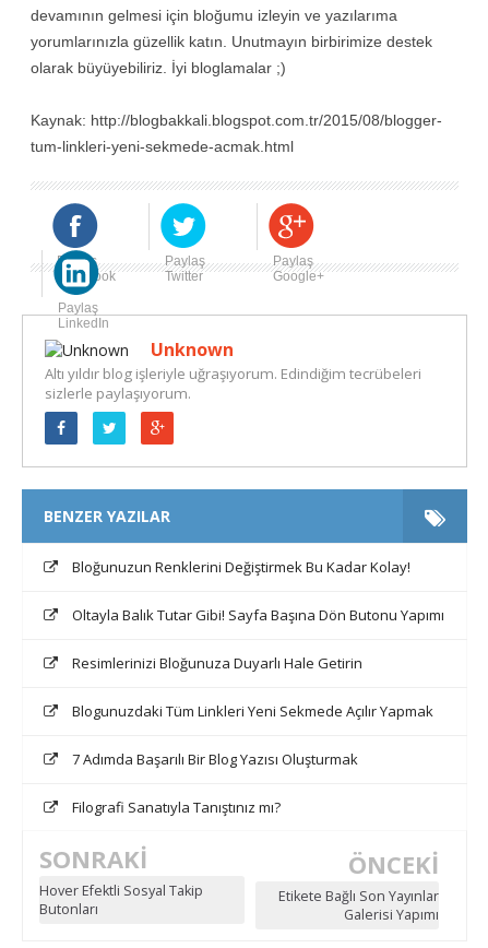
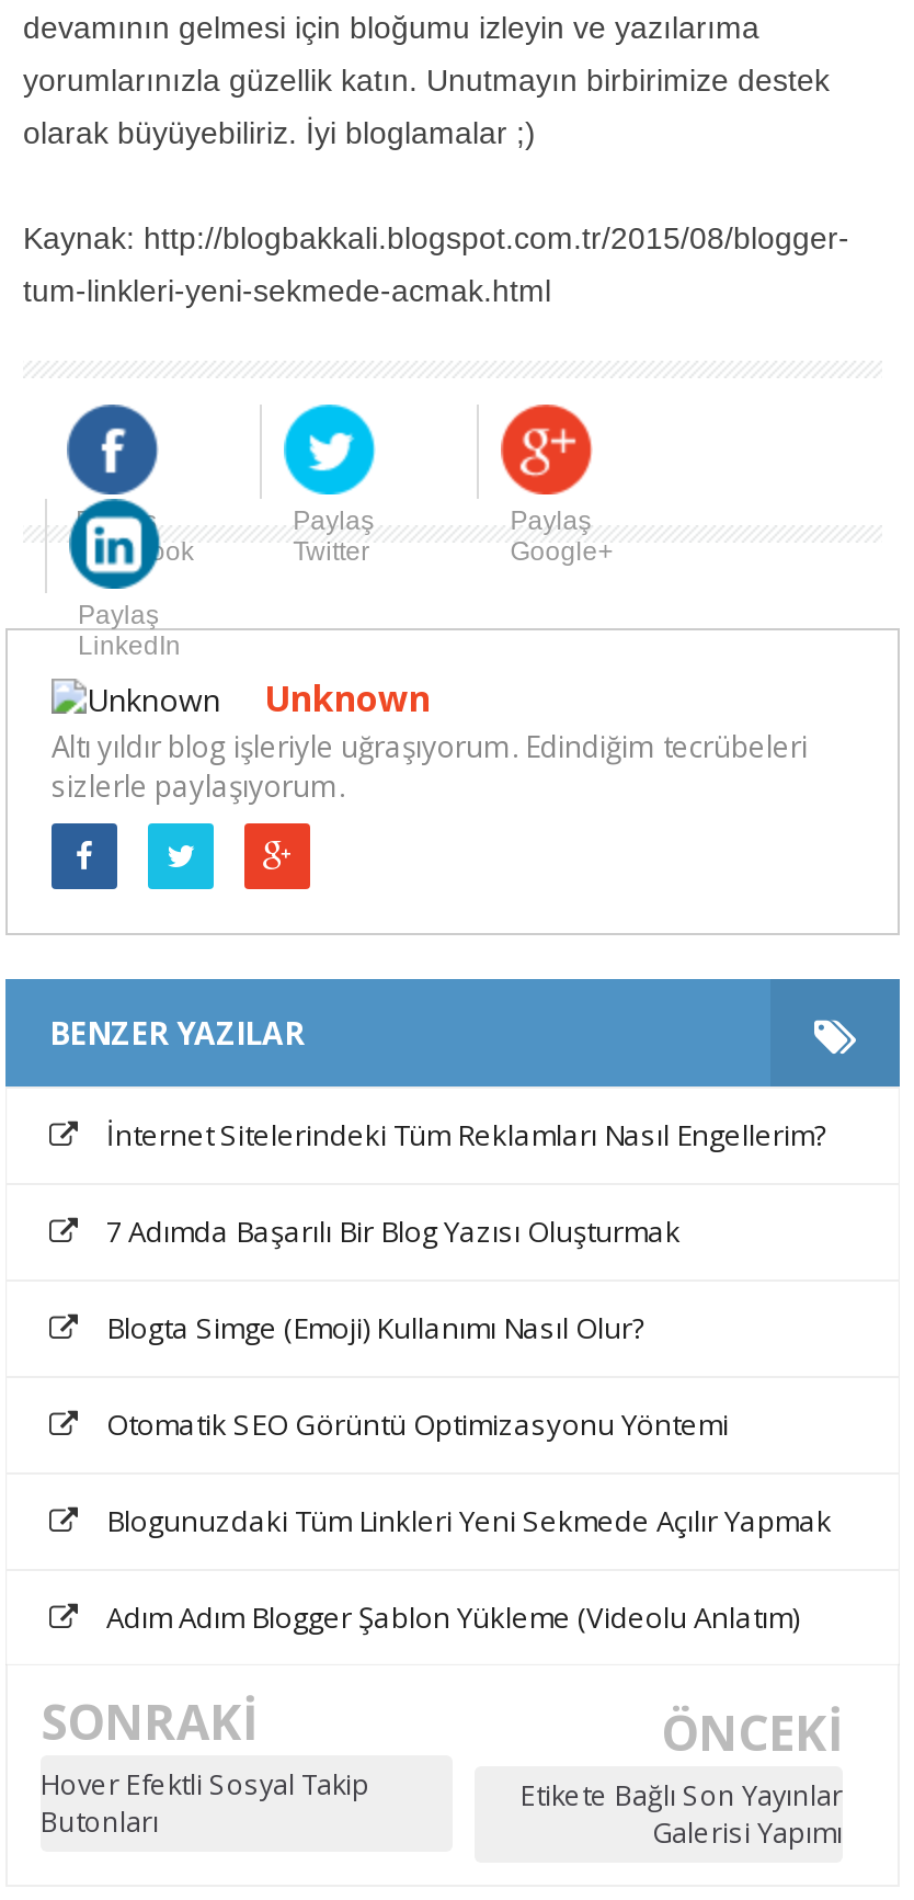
[72,557,444,673] Bloğunuzun Renklerini Değiştirmek Bu Kadar Kolay! | Oltayla Balık Tutar Gibi! Sayfa Başına Dön Butonu Yapımı | Resimlerinizi Bloğunuza Duyarlı Hale Getirin -> [106,1115,827,1444] İnternet Sitelerindeki Tüm Reklamları Nasıl Engellerim? | Blogta Simge (Emoji) Kullanımı Nasıl Olur? | Otomatik SEO Görüntü Optimizasyonu Yöntemi
moved [72,701,433,721] -> [106,1501,832,1540]: Blogunuzdaki Tüm Linkleri Yeni Sekmede Açılır Yapmak
moved [72,749,358,769] -> [106,1211,681,1251]: 7 Adımda Başarılı Bir Blog Yazısı Oluşturmak
[72,797,281,817] Filografi Sanatıyla Tanıştınız mı? -> [106,1597,799,1637] Adım Adım Blogger Şablon Yükleme (Videolu Anlatım)

